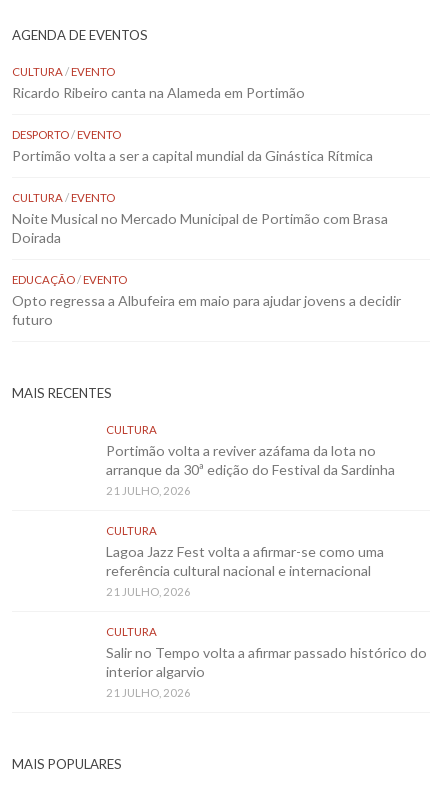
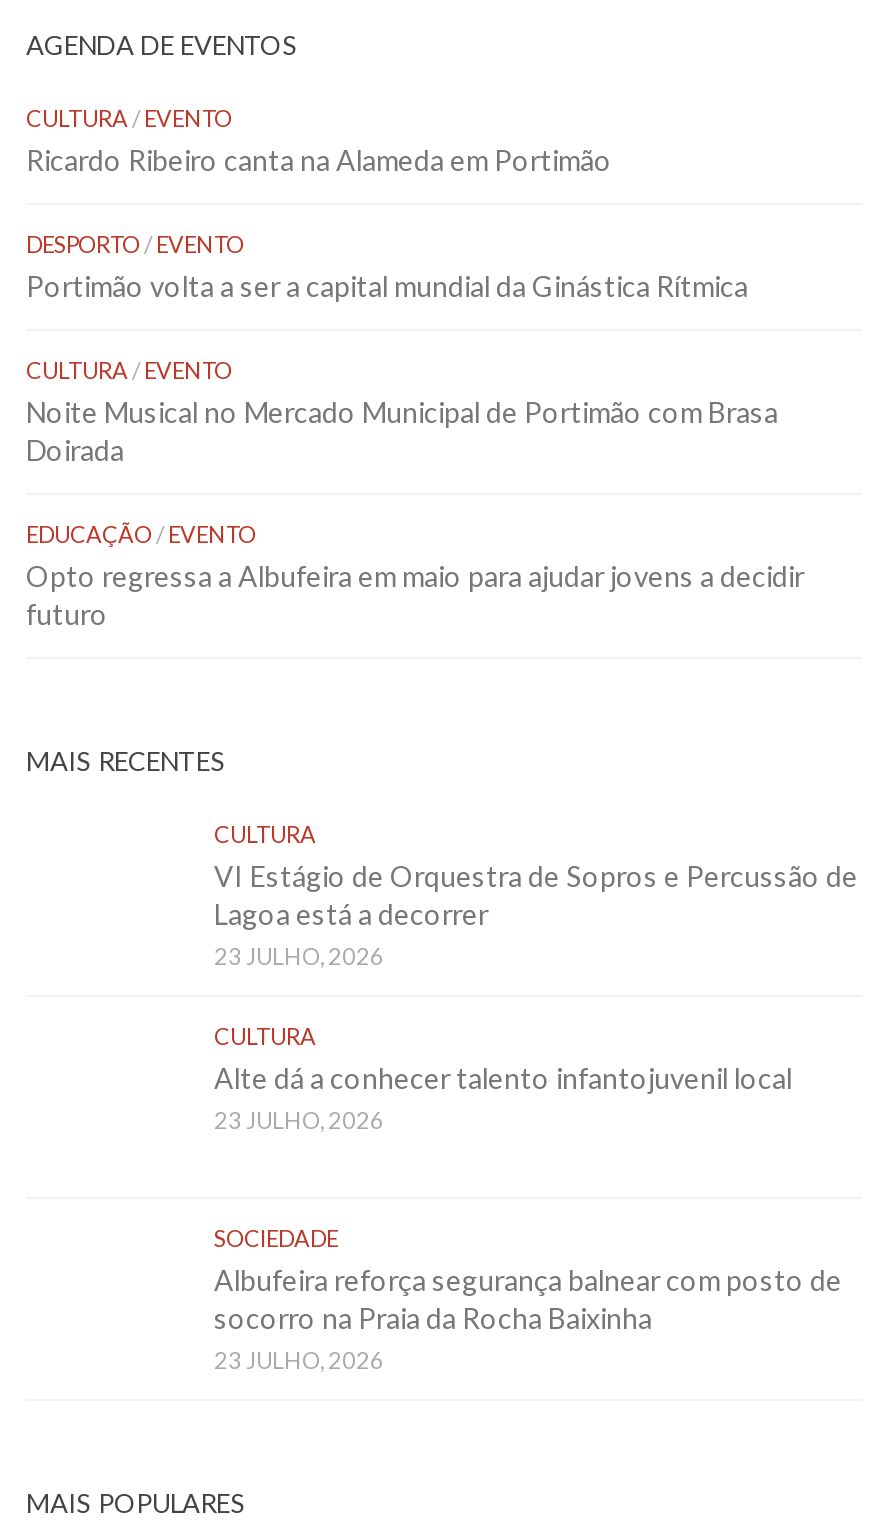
[106,442,395,497] Portimão volta a reviver azáfama da lota no | arranque da 30ª edição do Festival da Sardinha | 21 JULHO, 2026 -> [214,860,858,970] VI Estágio de Orquestra de Sopros e Percussão de | Lagoa está a decorrer | 23 JULHO, 2026
[106,543,384,598] Lagoa Jazz Fest volta a afirmar-se como uma | referência cultural nacional e internacional | 21 JULHO, 2026 -> [214,1062,792,1134] Alte dá a conhecer talento infantojuvenil local | 23 JULHO, 2026
[106,625,427,699] CULTURA | Salir no Tempo volta a afirmar passado histórico do | interior algarvio | 21 JULHO, 2026 -> [214,1226,842,1374] SOCIEDADE | Albufeira reforça segurança balnear com posto de | socorro na Praia da Rocha Baixinha | 23 JULHO, 2026

